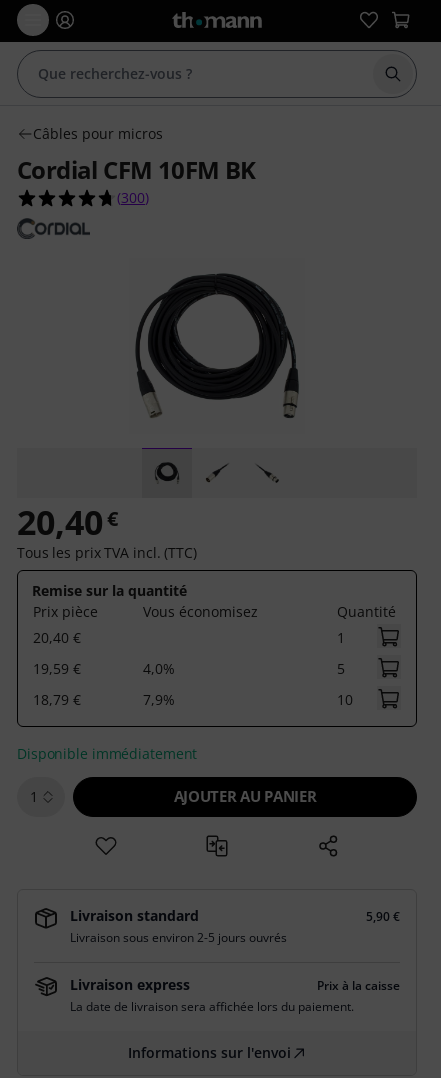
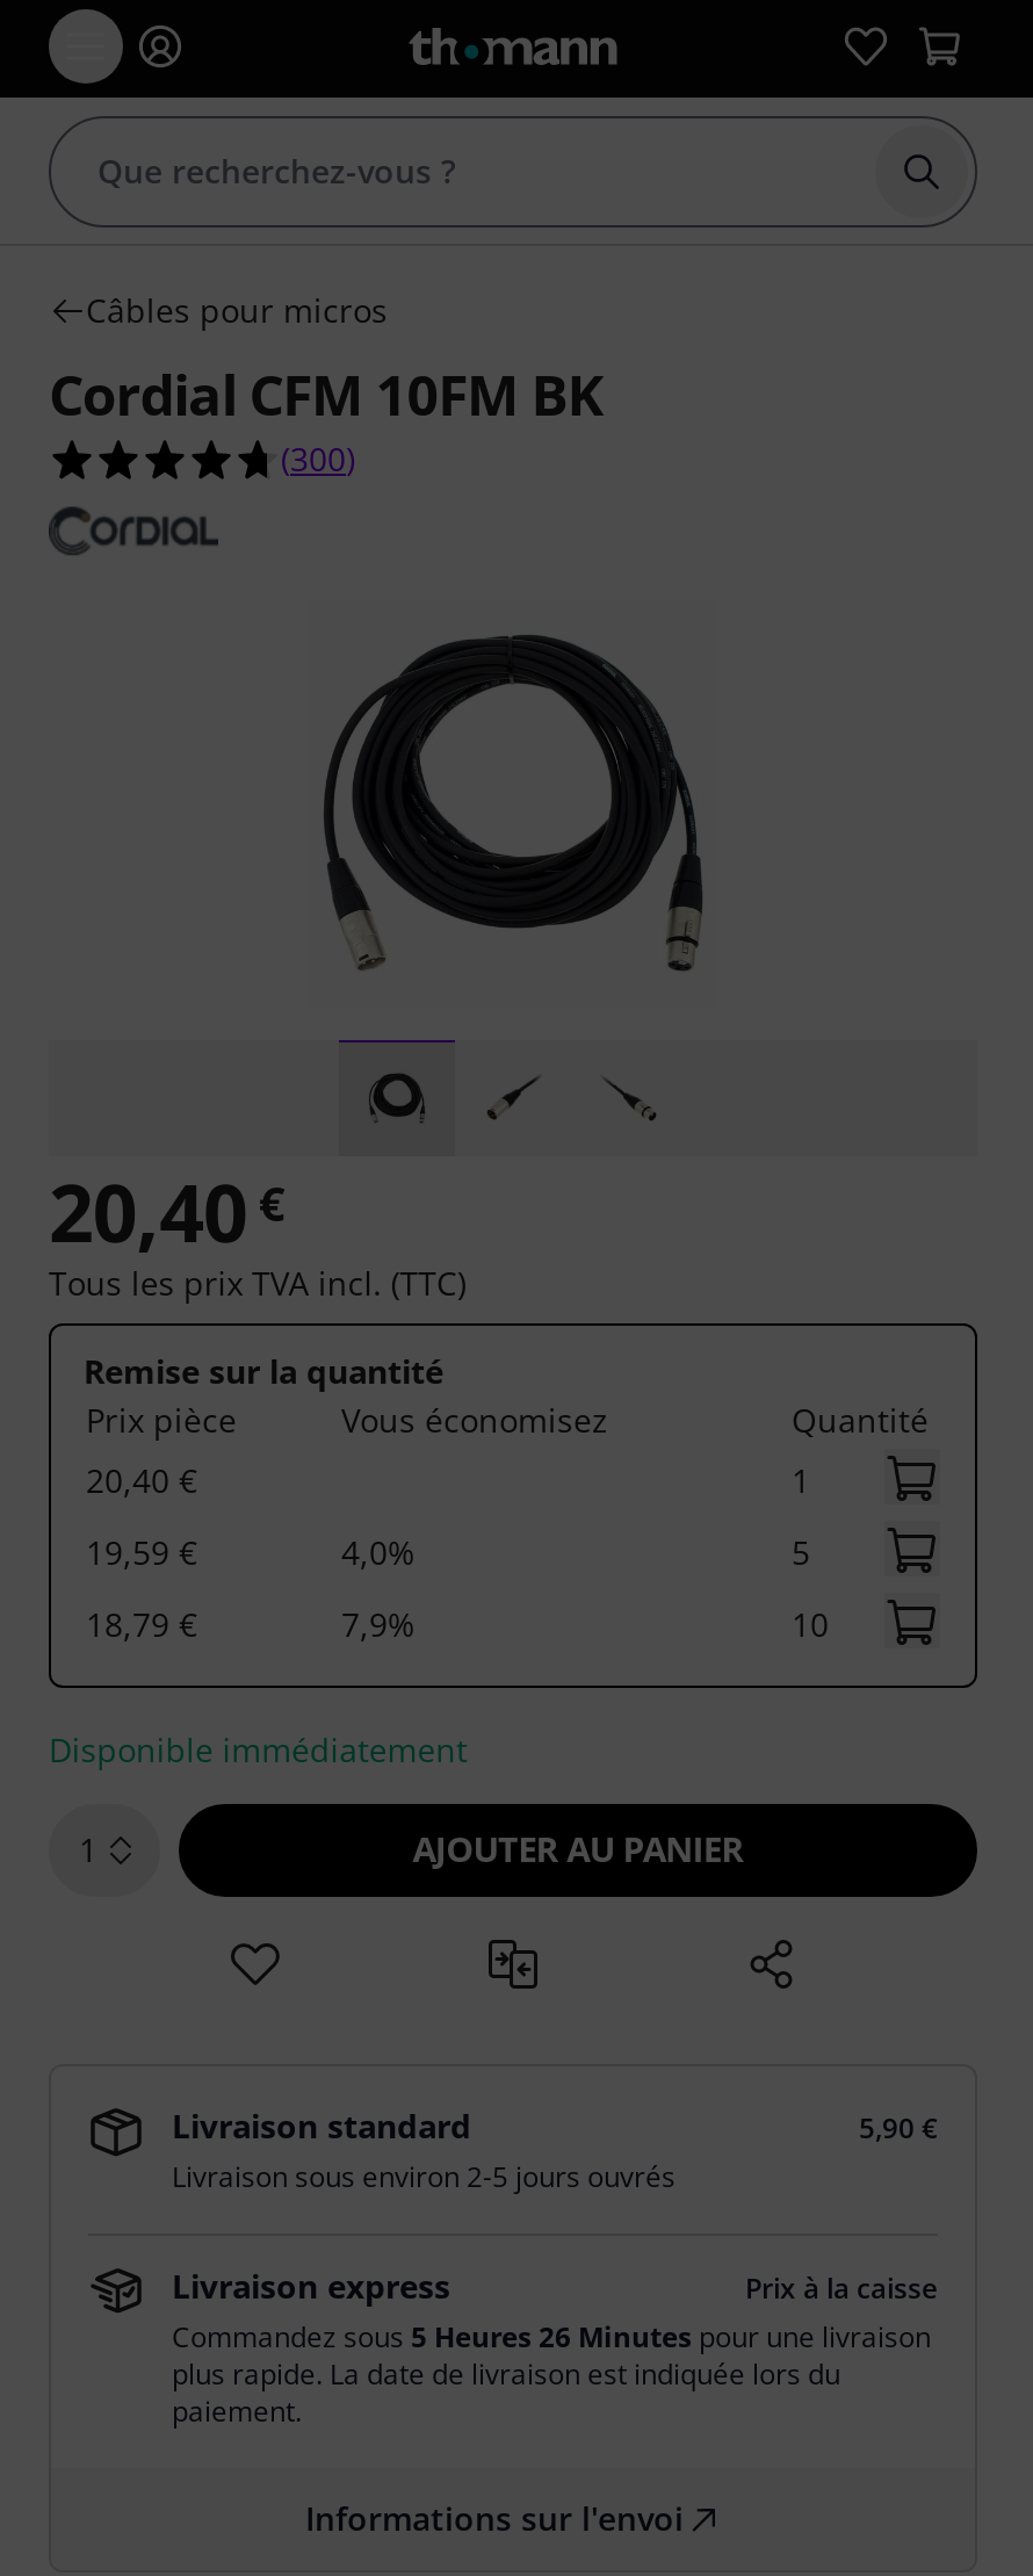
[70,998,354,1015] La date de livraison sera affichée lors du paiement. -> [172,2317,931,2431] Commandez sous 5 Heures 26 Minutes pour une livraison | plus rapide. La date de livraison est indiquée lors du | paiement.

